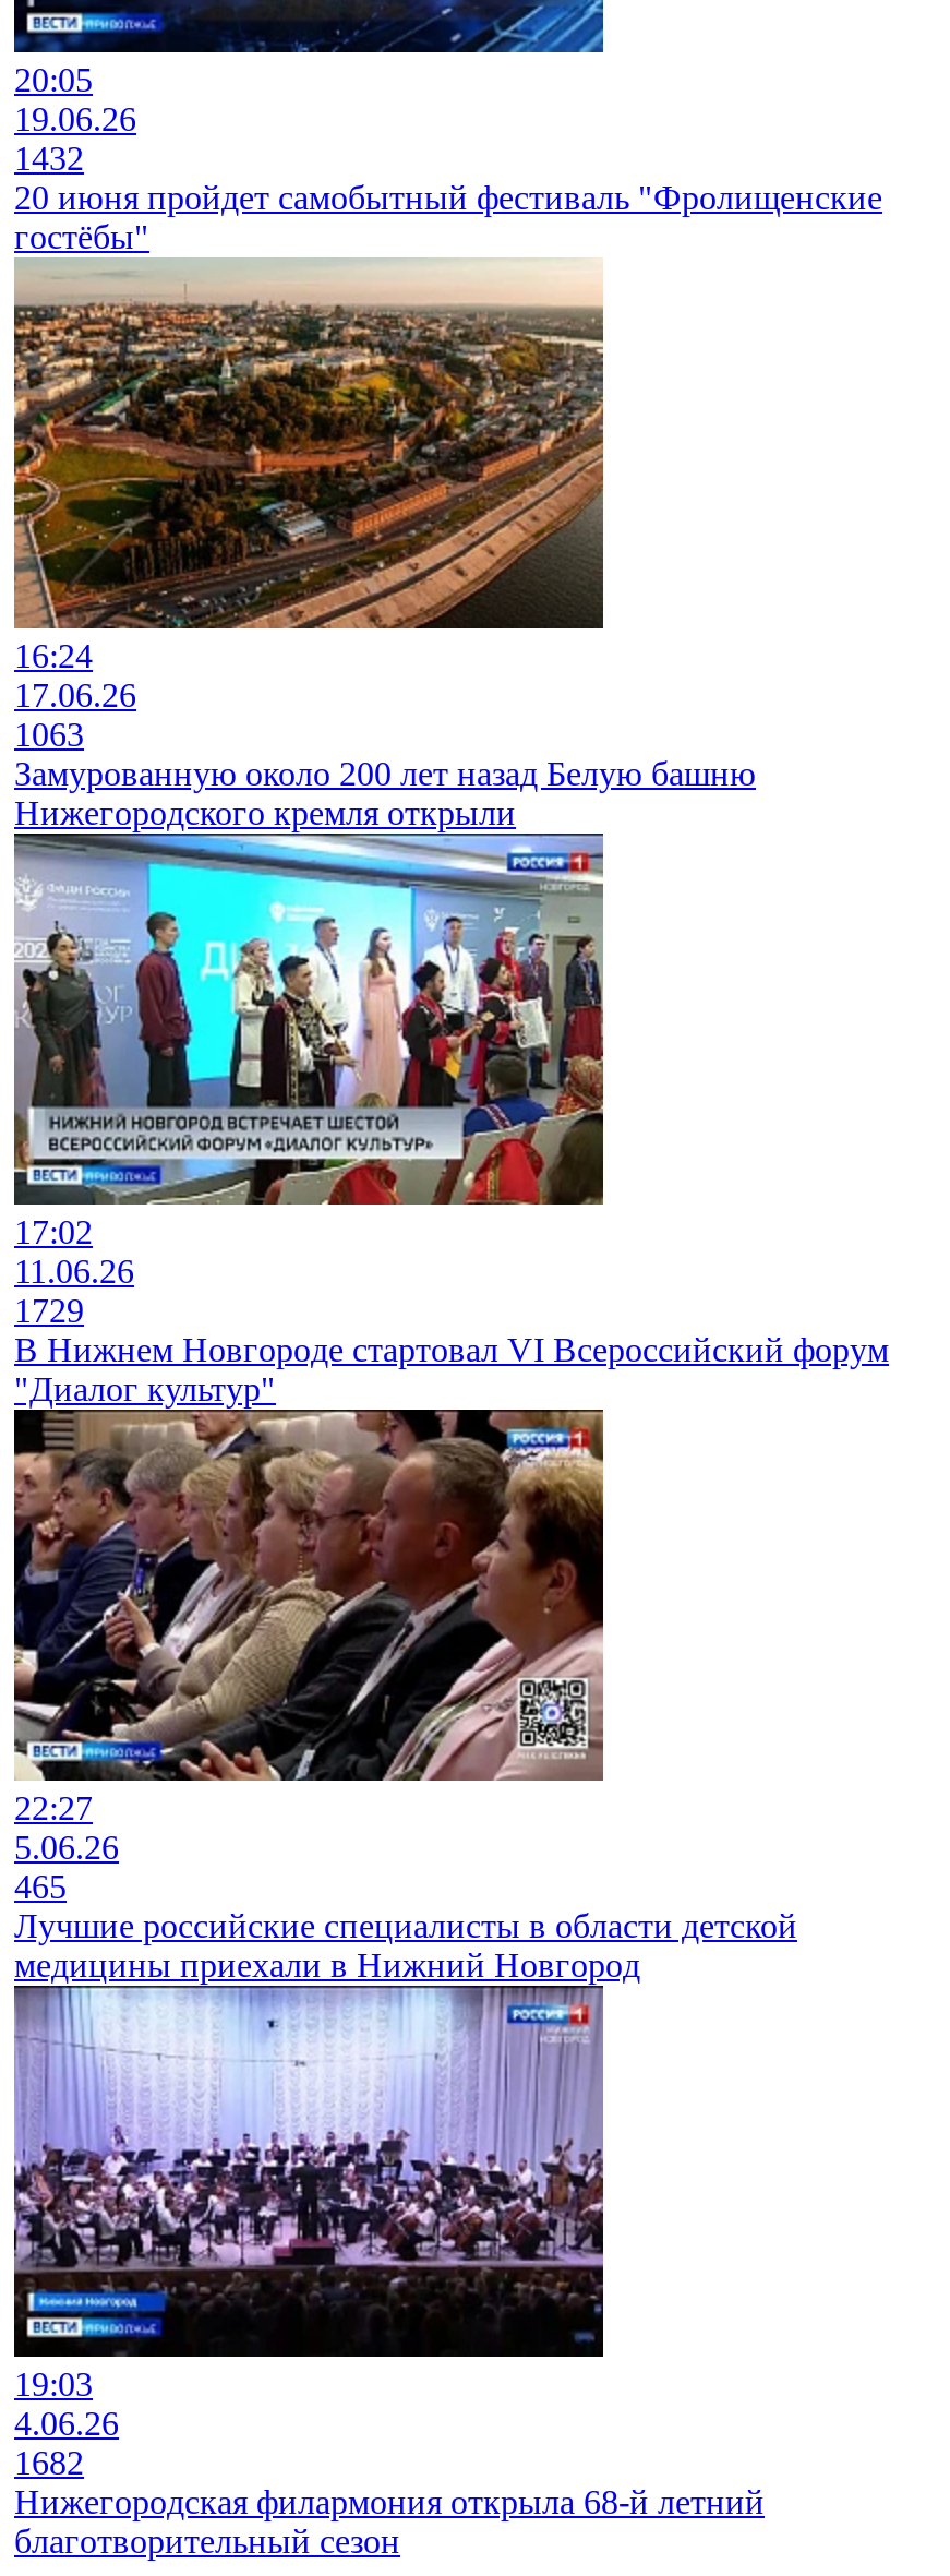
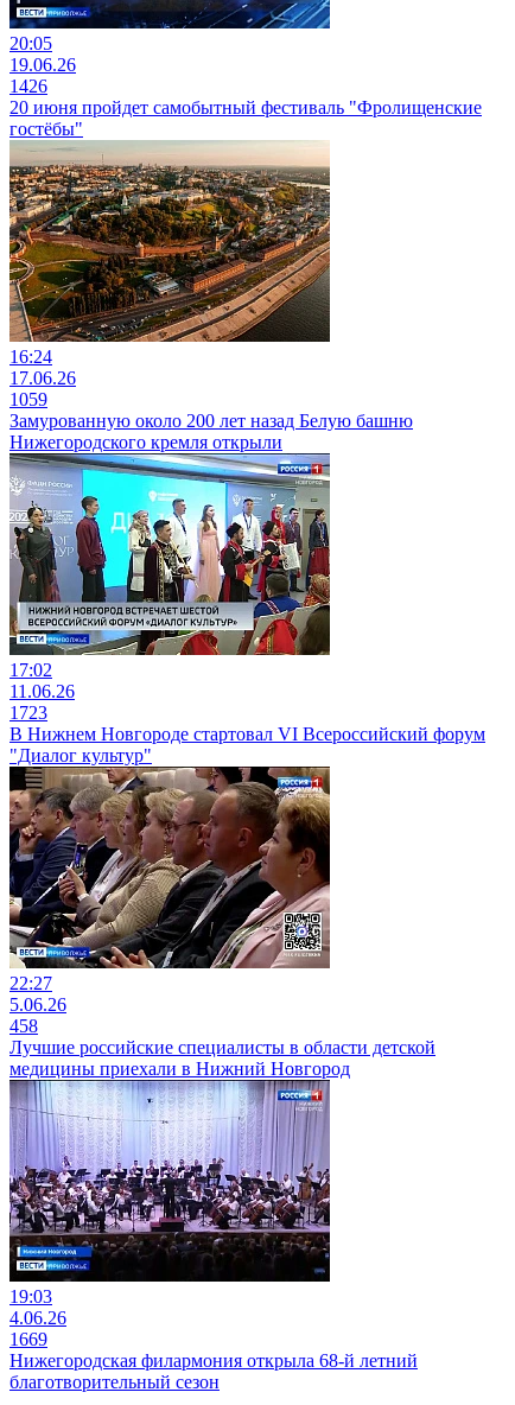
[14,139,84,176] 1432 -> [9,76,47,96] 1426
[14,715,84,752] 1063 -> [9,389,47,409] 1059
[14,1291,84,1328] 1729 -> [9,702,47,722] 1723
[14,1867,67,1904] 465 -> [9,1015,38,1036] 458
[14,2443,84,2480] 1682 -> [9,1329,47,1349] 1669

